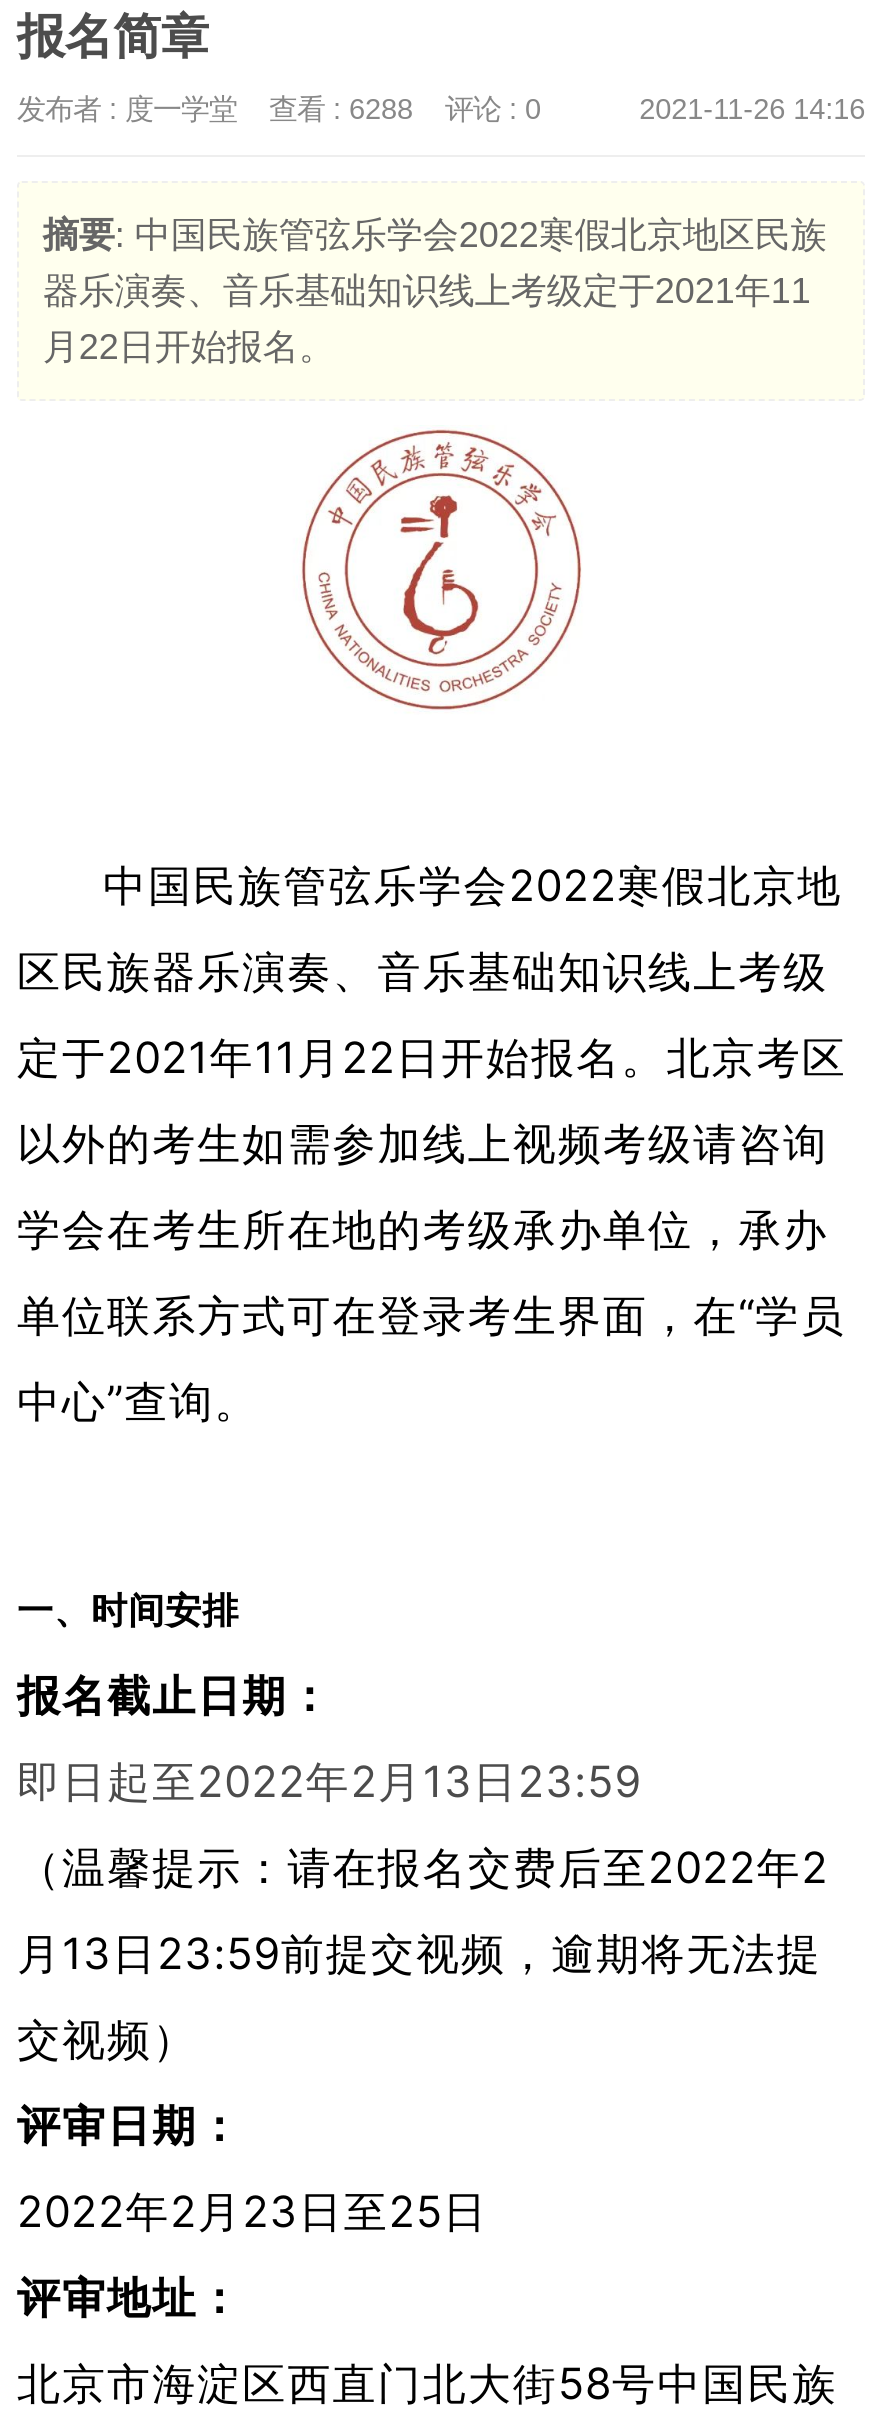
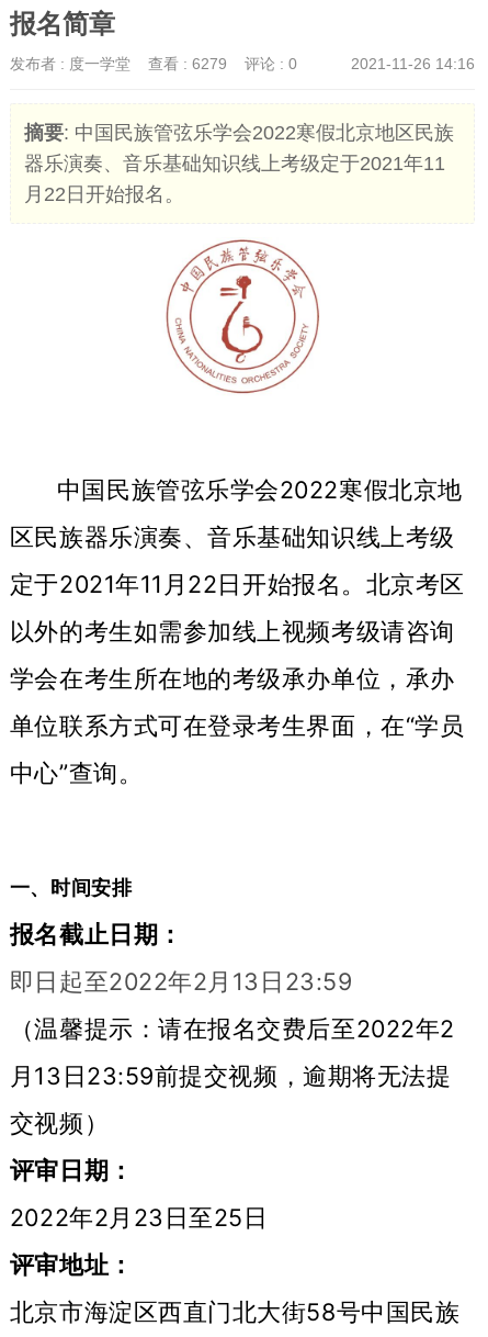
[17,94,541,126] 发布者 :度一学堂 查看 : 6288 评论 : 0 -> [10,55,297,73] 发布者 :度一学堂 查看 : 6279 评论 : 0

